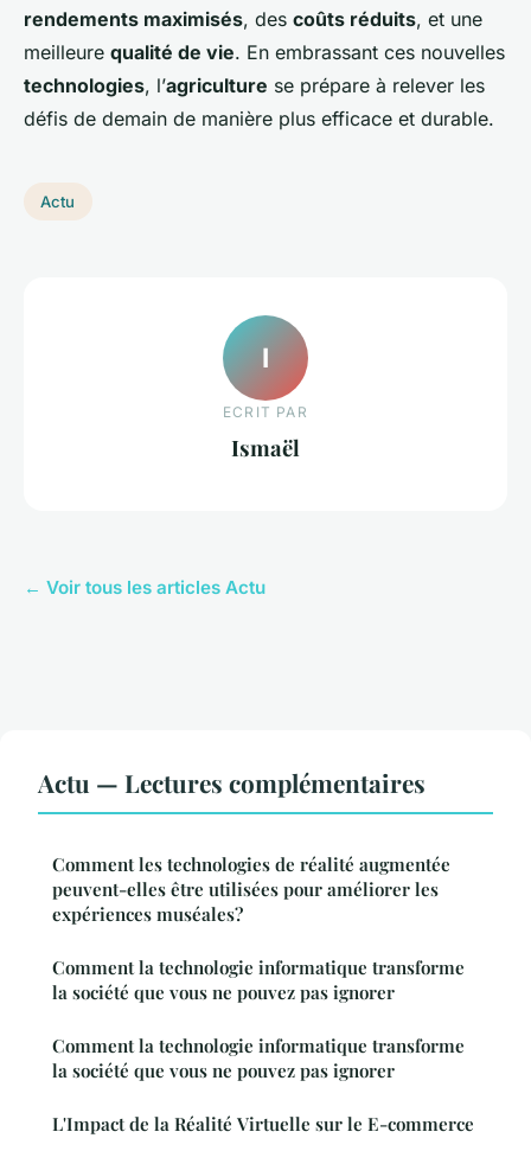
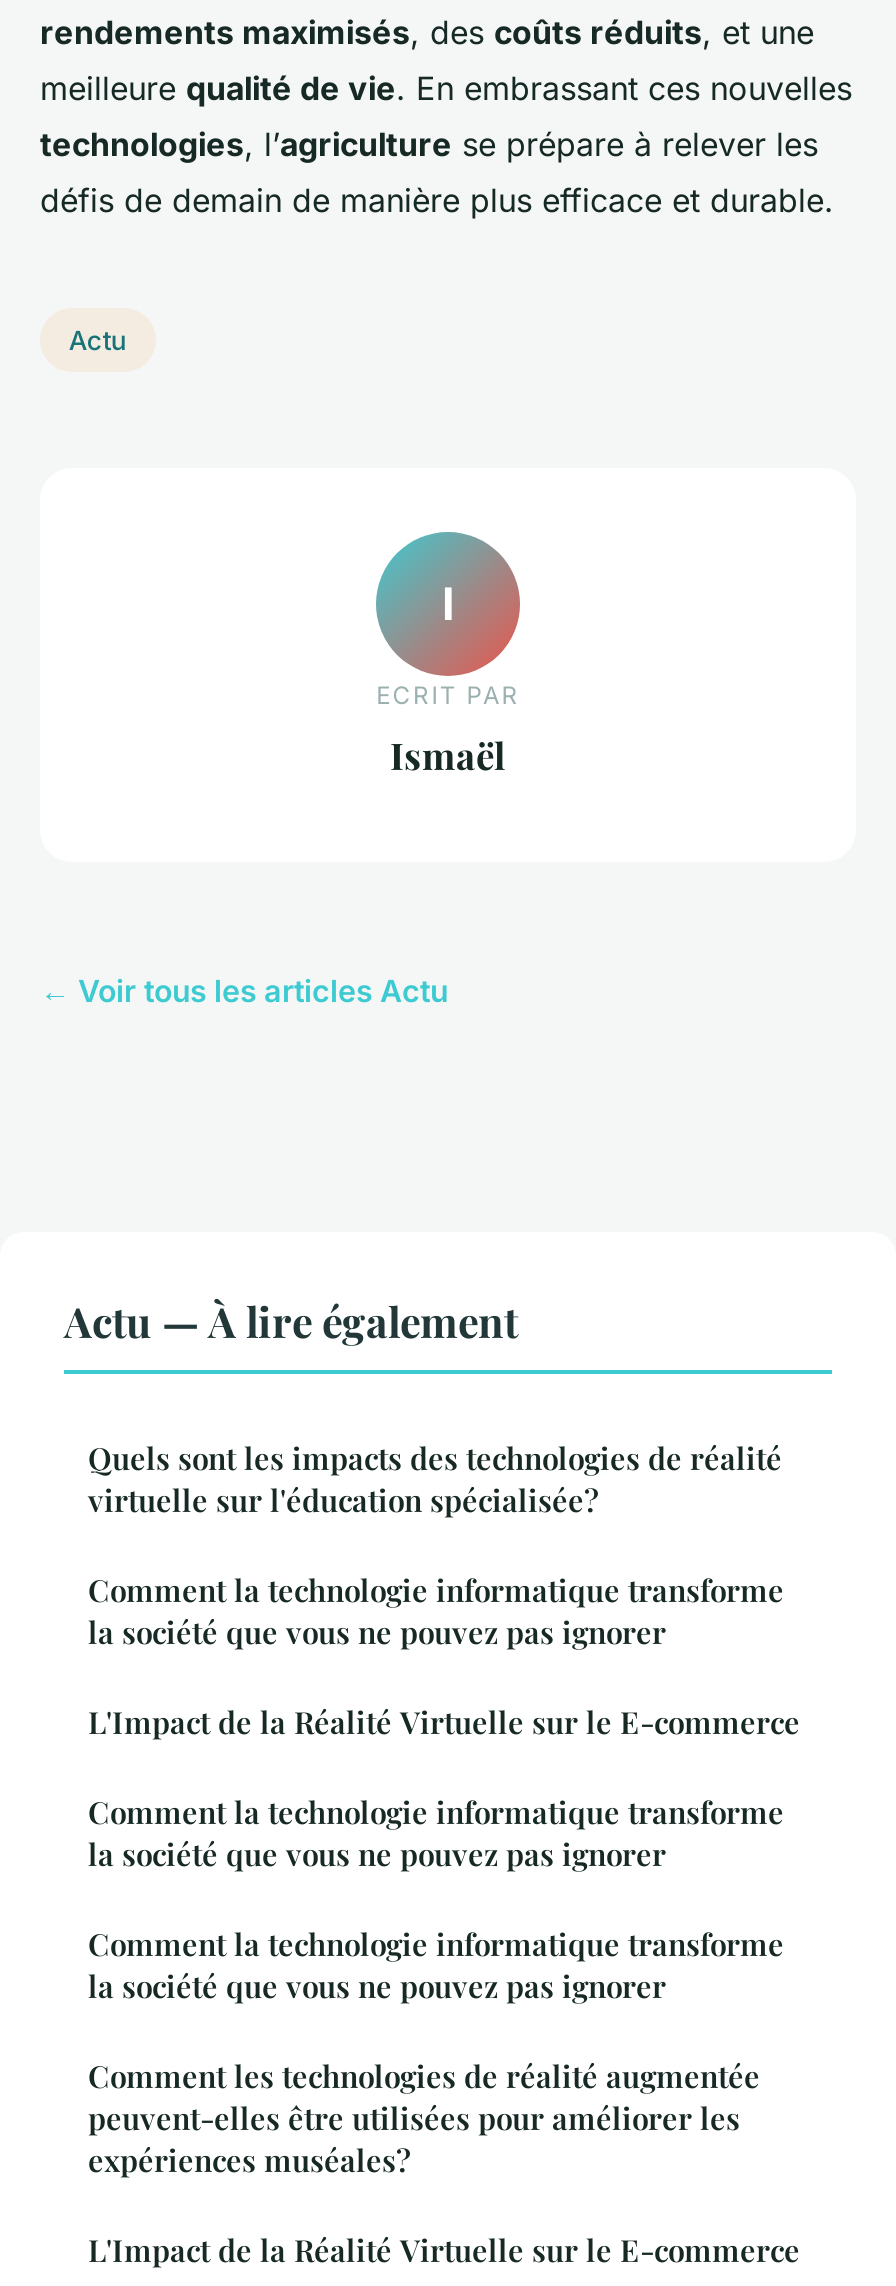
[38,766,426,799] Actu — Lectures complémentaires -> [64,1292,800,1742] Actu — À lire également | Quels sont les impacts des technologies de réalité | virtuelle sur l'éducation spécialisée? | Comment la technologie informatique transforme | la société que vous ne pouvez pas ignorer | L'Impact de la Réalité Virtuelle sur le E-commerce
moved [52,852,450,926] -> [88,2056,760,2180]: Comment les technologies de réalité augmentée | peuvent-elles être utilisées pour améliorer les | expériences muséales?

